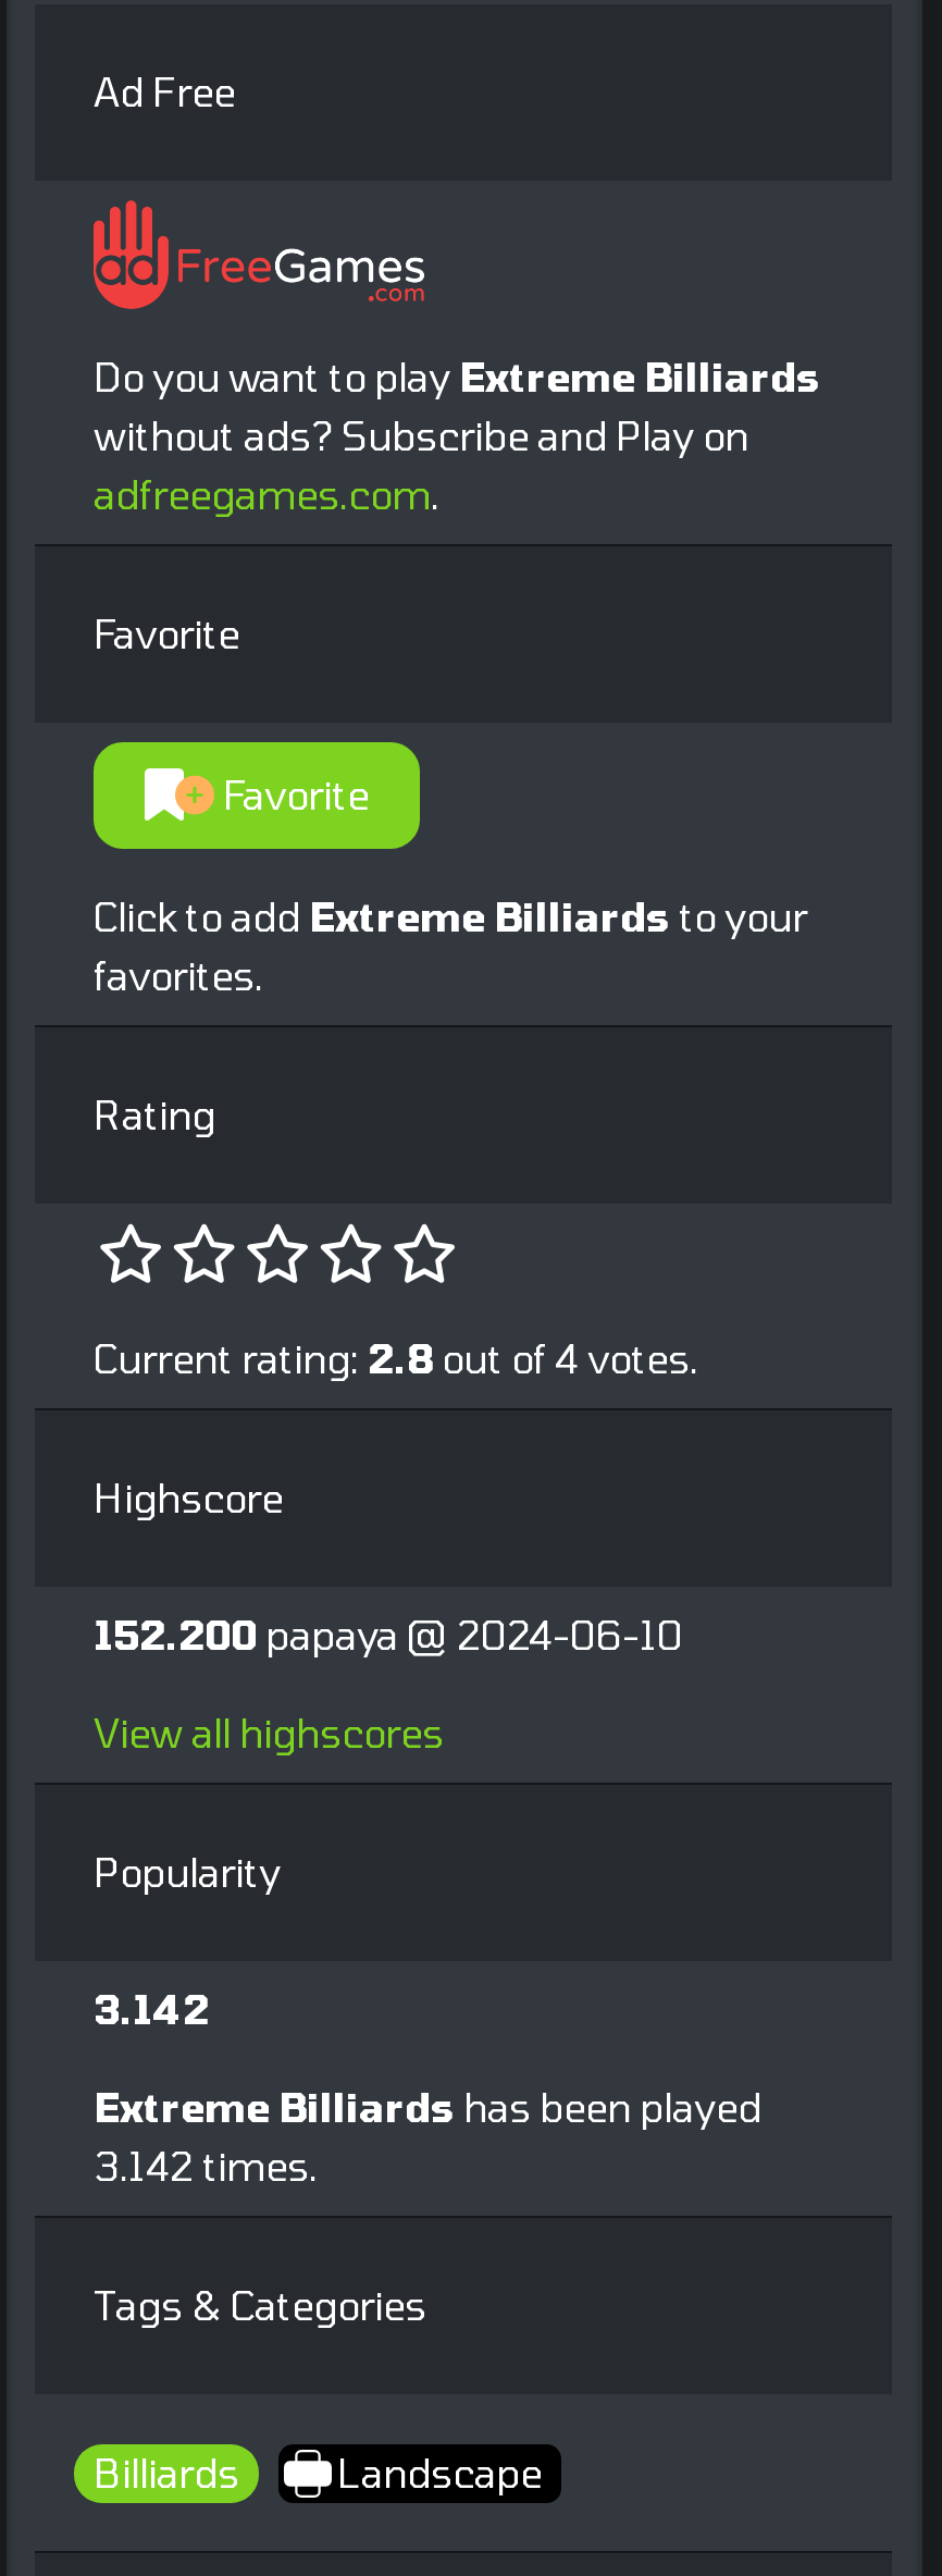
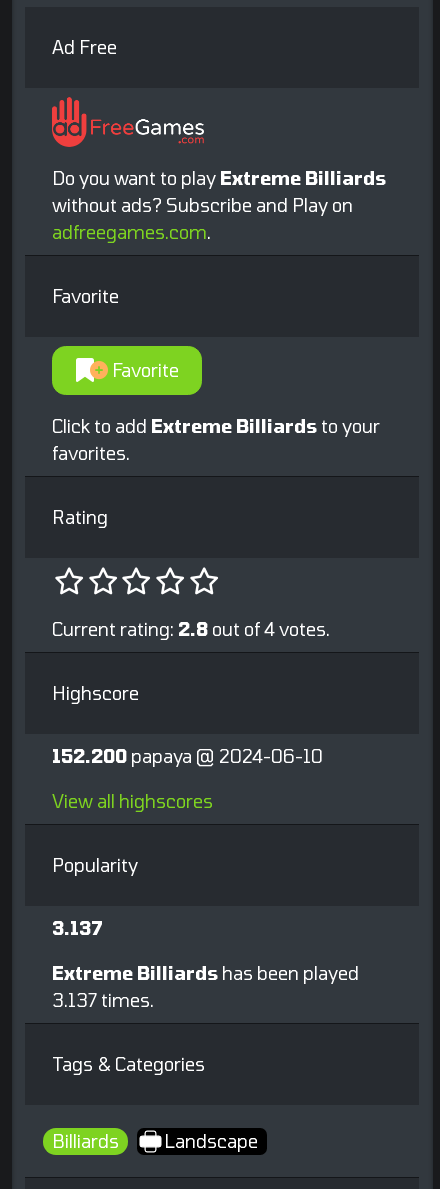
[94,1985,209,2033] 3.142 -> [52,917,103,939] 3.137
[94,2142,318,2190] 3.142 times. -> [52,989,154,1011] 3.137 times.

